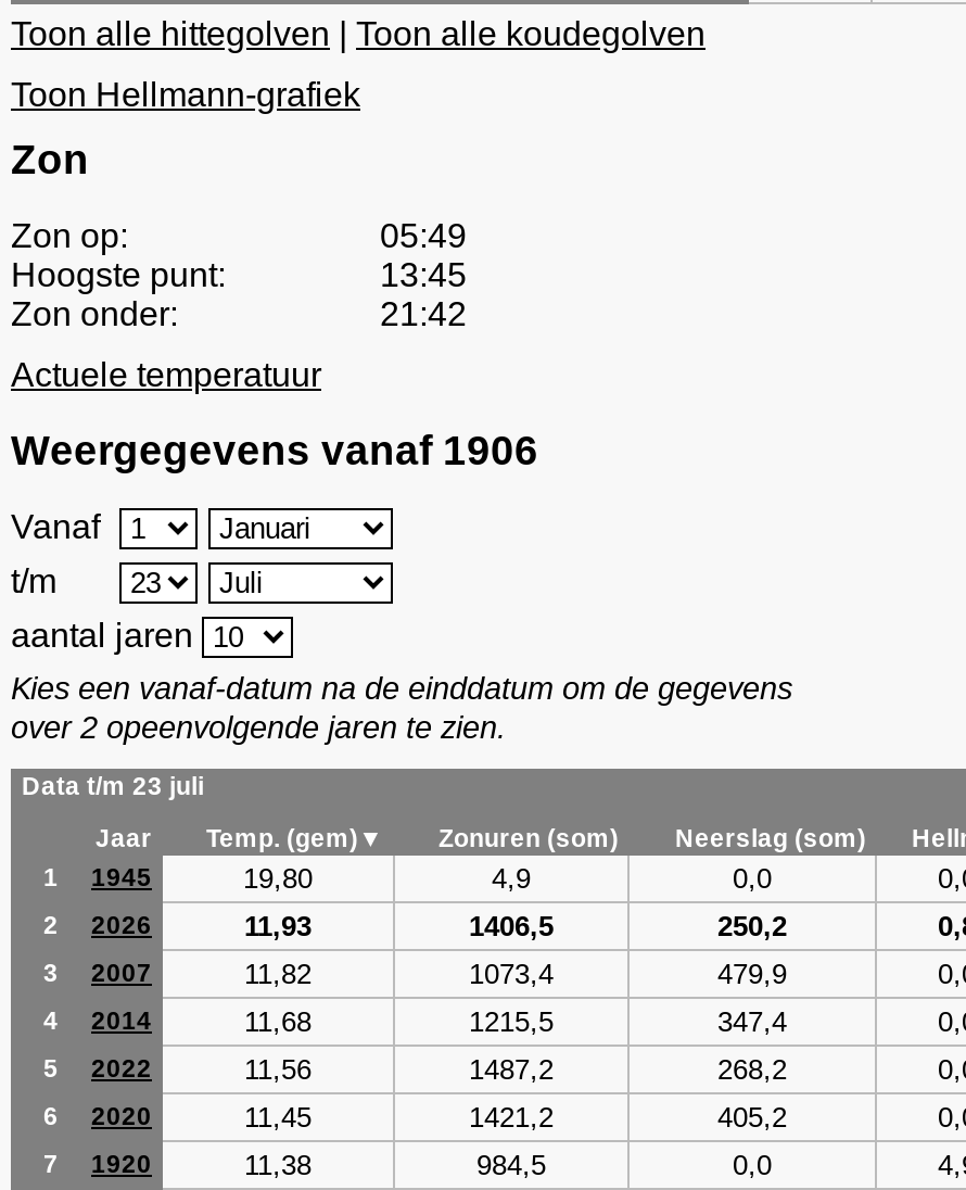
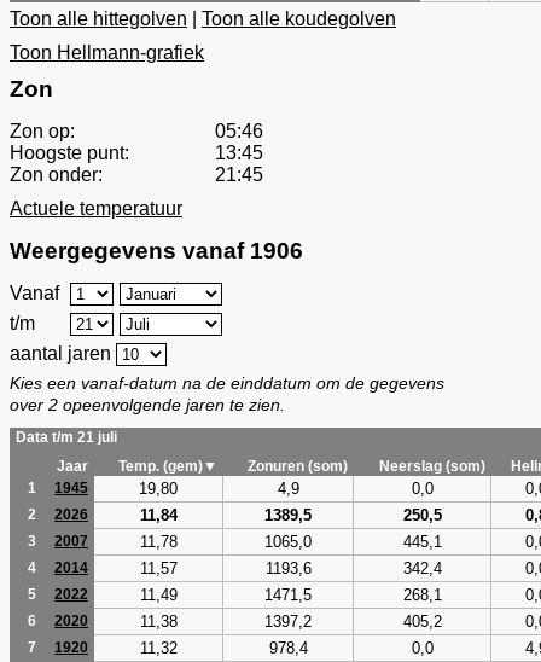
[380,217,467,253] 05:49 -> [215,120,263,141] 05:46
[380,295,467,332] 21:42 -> [215,164,263,184] 21:45
[22,772,204,798] Data t/m 23 juli -> [16,430,117,444] Data t/m 21 juli
[244,909,312,942] 11,93 -> [139,506,177,524] 11,84
[469,909,554,942] 1406,5 -> [264,506,312,524] 1389,5
[717,909,787,942] 250,2 -> [403,506,441,524] 250,5
[244,957,312,990] 11,82 -> [139,532,177,550] 11,78
[469,957,554,990] 1073,4 -> [264,532,312,550] 1065,0
[717,957,787,990] 479,9 -> [403,532,441,550] 445,1
[244,1005,312,1037] 11,68 -> [139,559,177,577] 11,57
[469,1005,554,1037] 1215,5 -> [265,559,311,577] 1193,6
[717,1005,787,1037] 347,4 -> [403,559,441,577] 342,4
[244,1053,312,1085] 11,56 -> [139,586,177,604] 11,49
[469,1053,554,1085] 1487,2 -> [264,586,312,604] 1471,5
[717,1053,787,1085] 268,2 -> [403,586,441,604] 268,1
[244,1100,312,1133] 11,45 -> [139,612,177,630] 11,38
[469,1100,554,1133] 1421,2 -> [264,612,312,630] 1397,2
[244,1148,312,1181] 11,38 -> [139,639,177,657] 11,32
[476,1148,546,1181] 984,5 -> [269,639,307,657] 978,4

